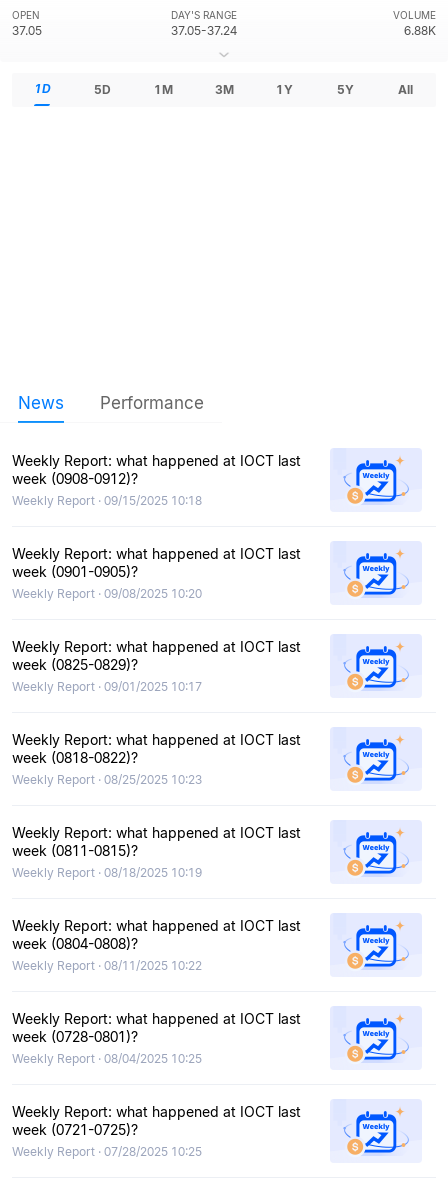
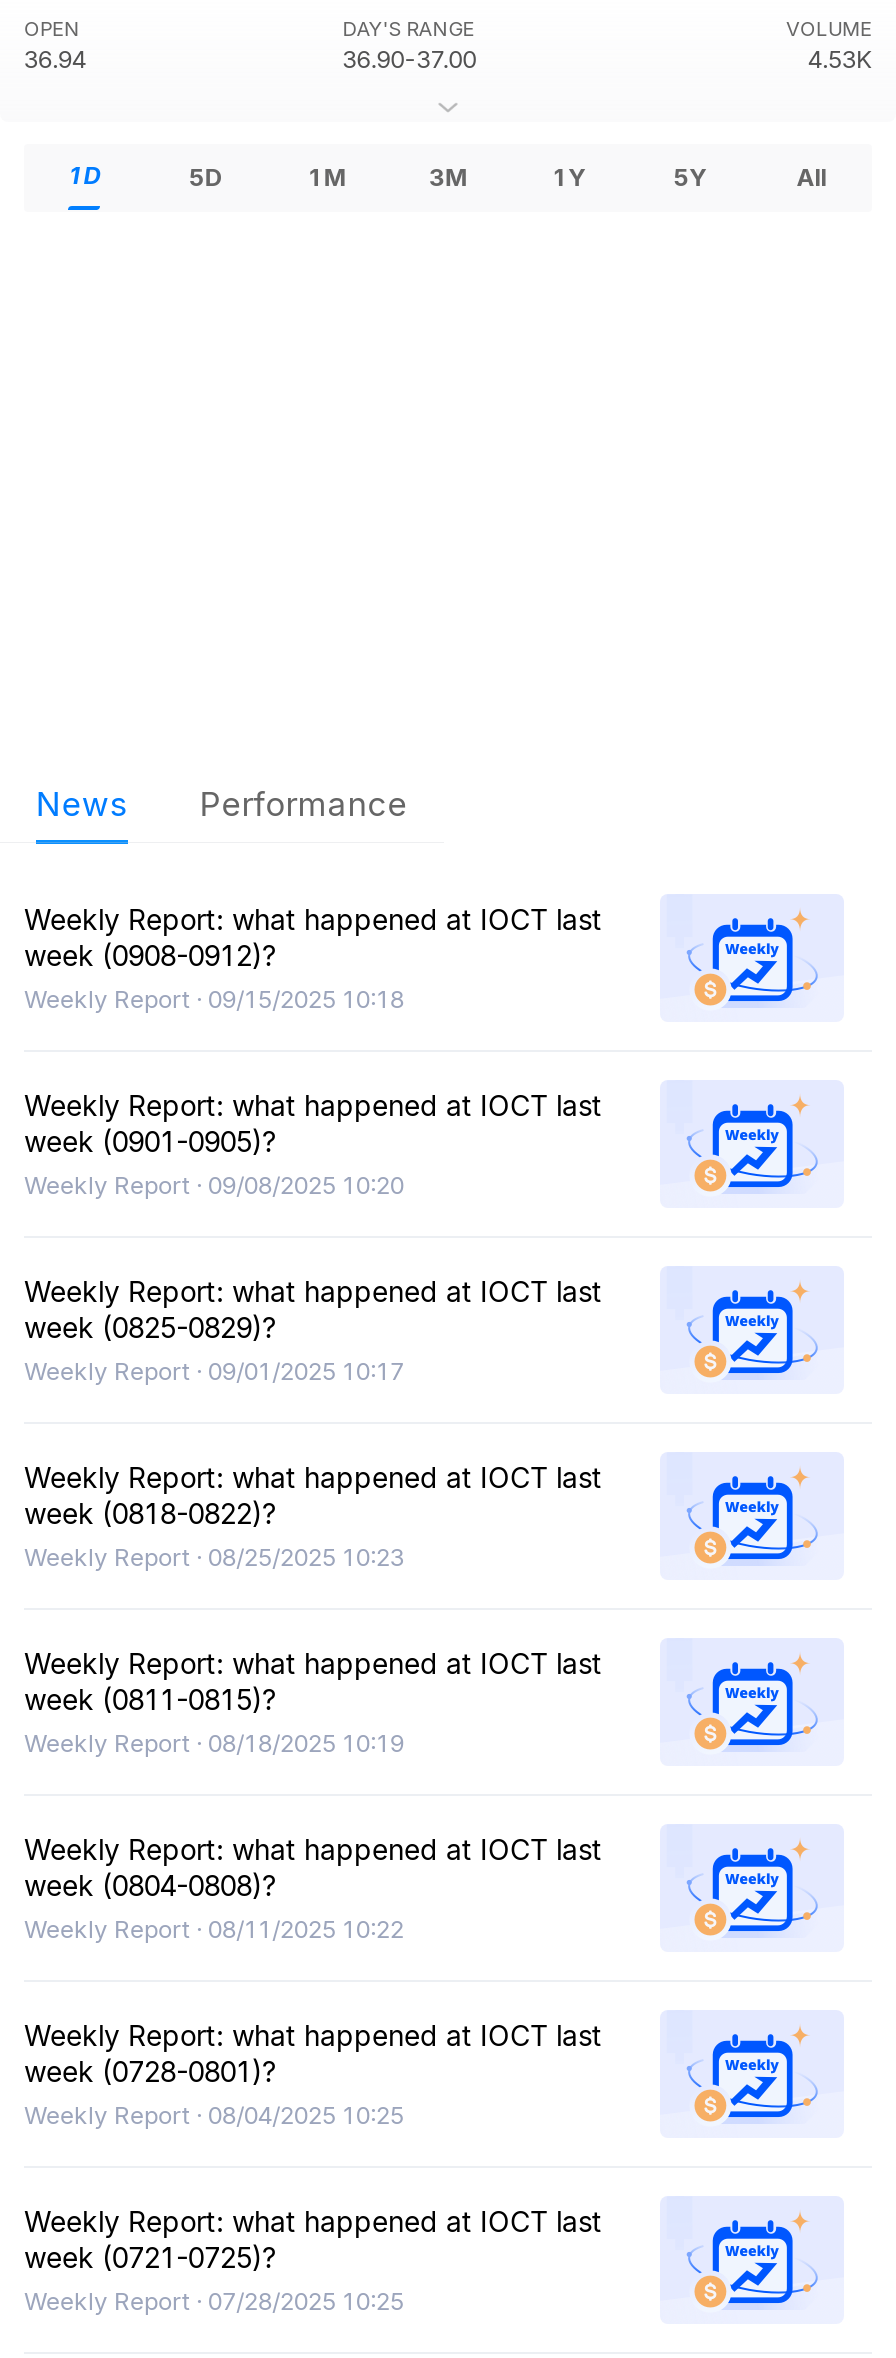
[12,23,42,38] 37.05 -> [24,44,86,74] 36.94
[171,23,237,38] 37.05-37.24 -> [342,44,476,74] 36.90-37.00
[404,23,436,38] 6.88K -> [808,44,872,74] 4.53K

